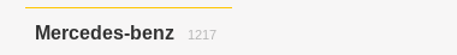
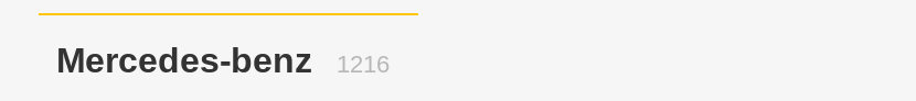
[188,27,216,42] 1217 -> [337,50,390,77] 1216

